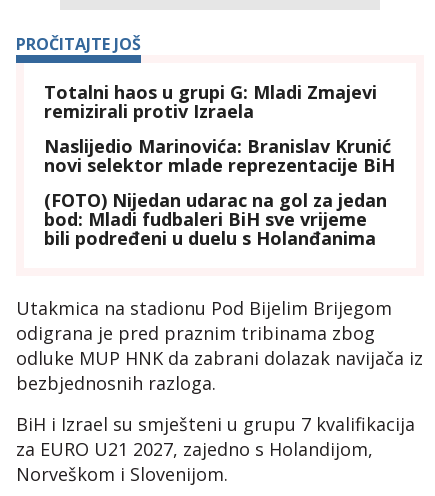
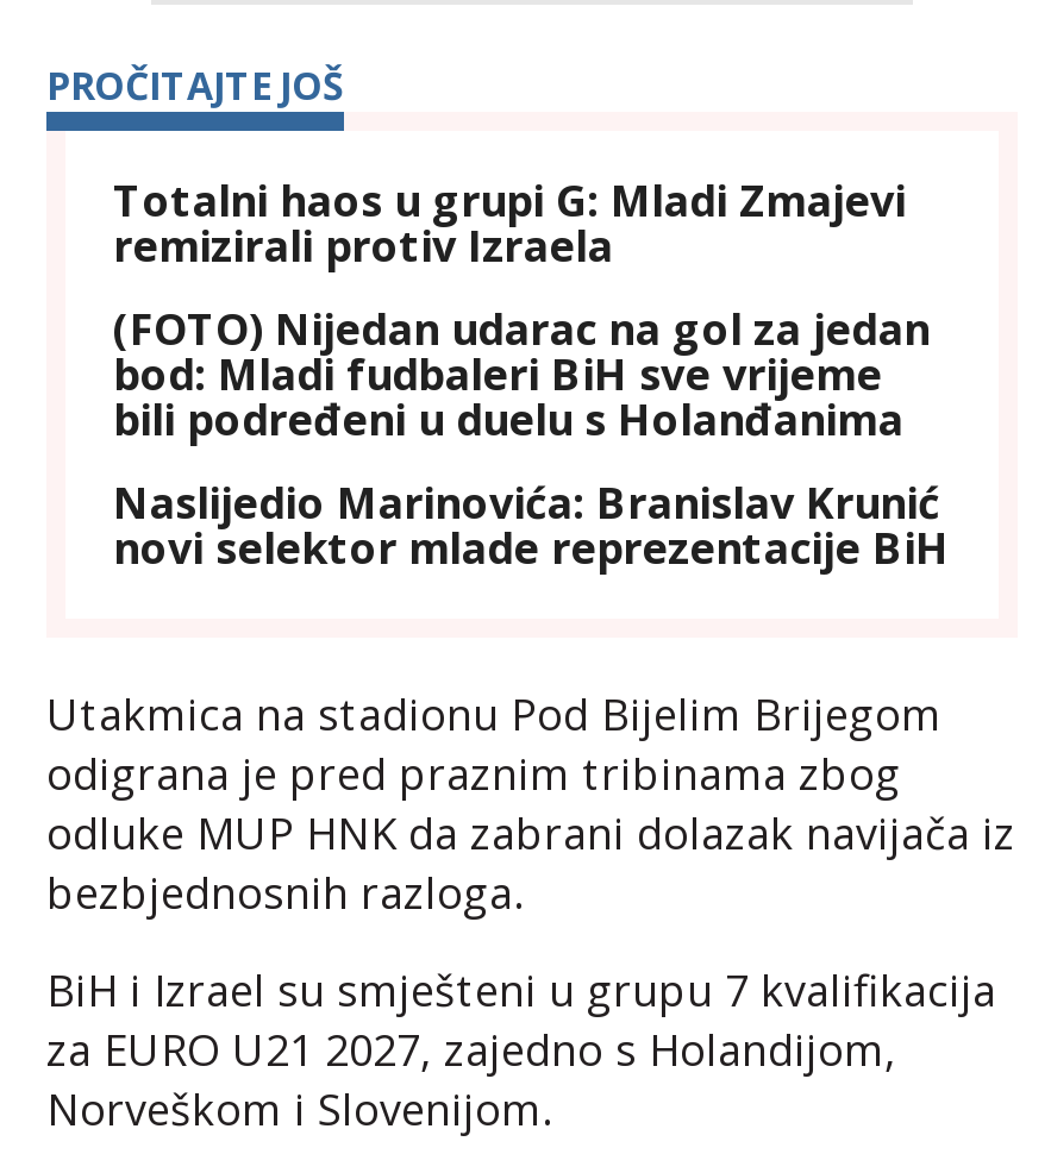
moved [44,134,395,177] -> [113,474,949,577]: Naslijedio Marinovića: Branislav Krunić | novi selektor mlade reprezentacije BiH
moved [44,188,387,250] -> [113,301,930,448]: (FOTO) Nijedan udarac na gol za jedan | bod: Mladi fudbaleri BiH sve vrijeme | bili podređeni u duelu s Holanđanima

